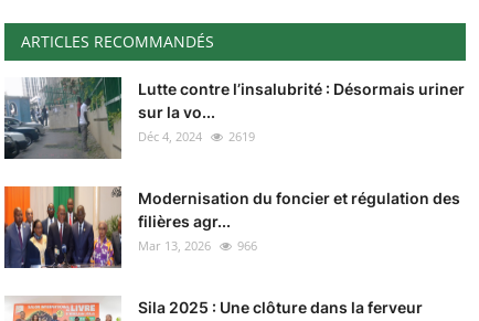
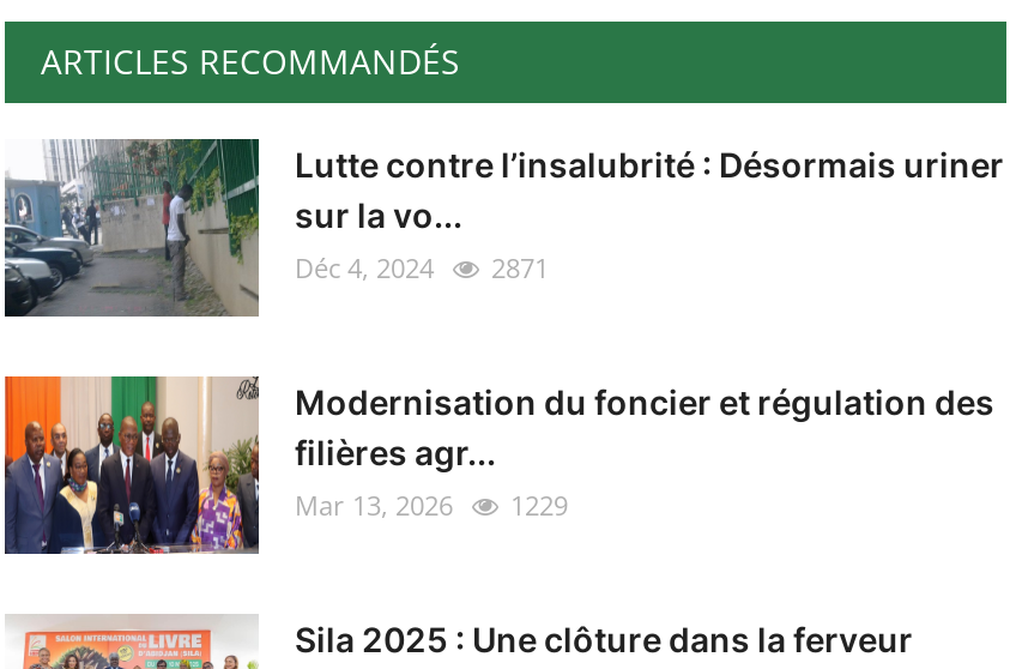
[138,128,255,145] Déc 4, 2024 2619 -> [295,250,549,286] Déc 4, 2024 2871
[138,237,257,254] Mar 13, 2026 966 -> [295,487,568,523] Mar 13, 2026 1229

